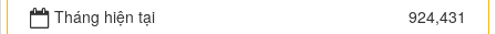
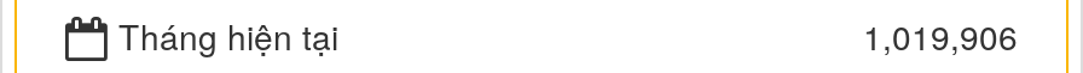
[409,5,466,27] 924,431 -> [863,12,1018,60] 1,019,906

